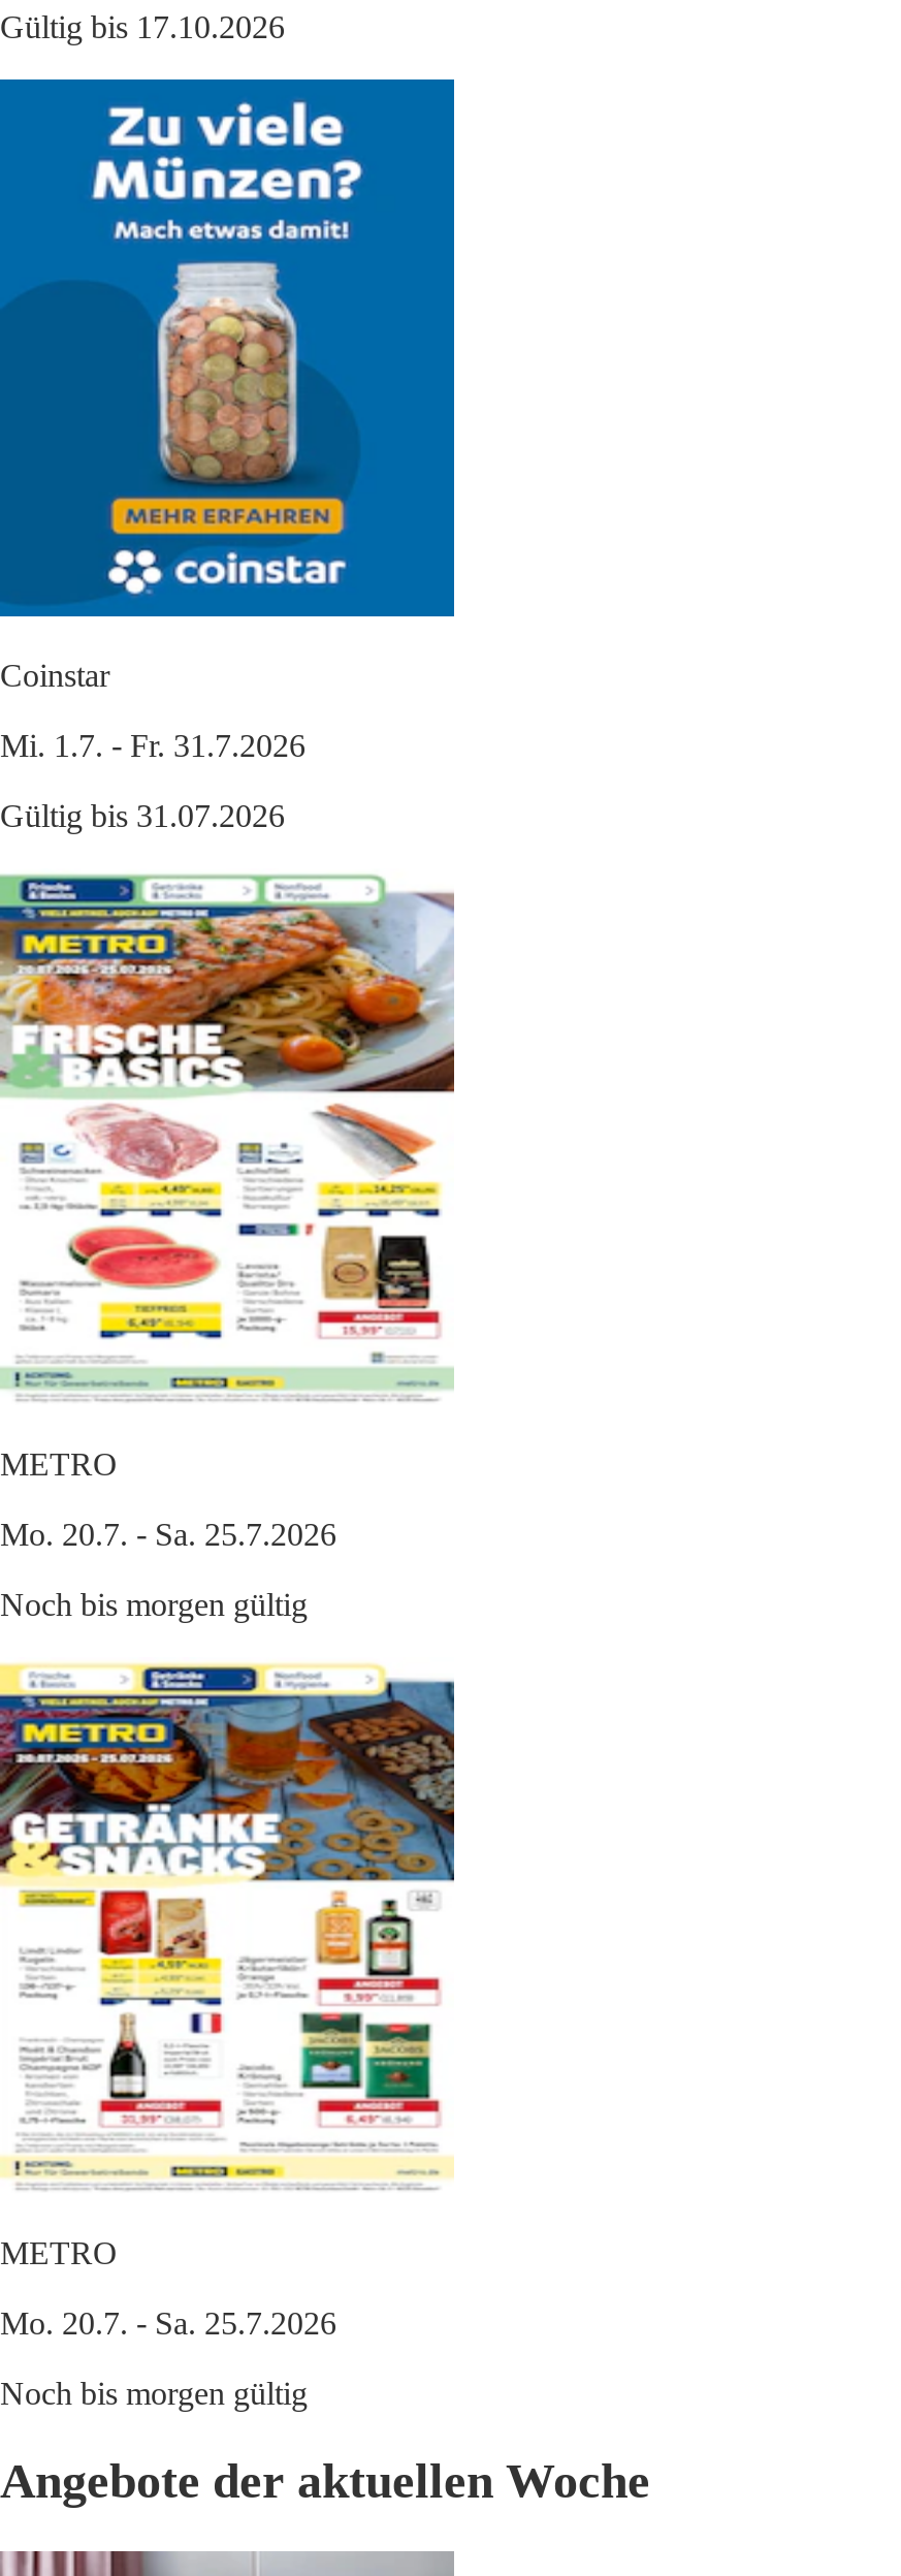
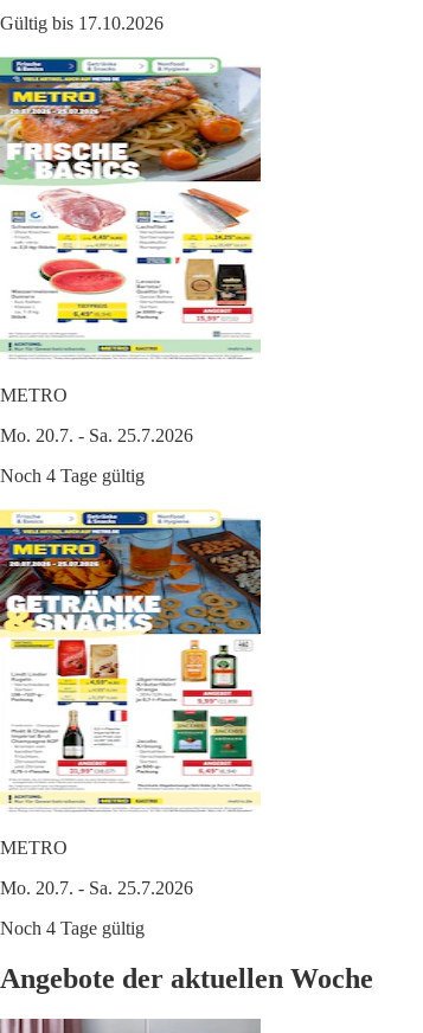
[0,77,456,834] [image] | Coinstar | Mi. 1.7. - Fr. 31.7.2026 | Gültig bis 31.07.2026 -> none
[0,1588,308,1623] Noch bis morgen gültig -> [0,466,145,486] Noch 4 Tage gültig
[0,2377,308,2412] Noch bis morgen gültig -> [0,919,145,939] Noch 4 Tage gültig

